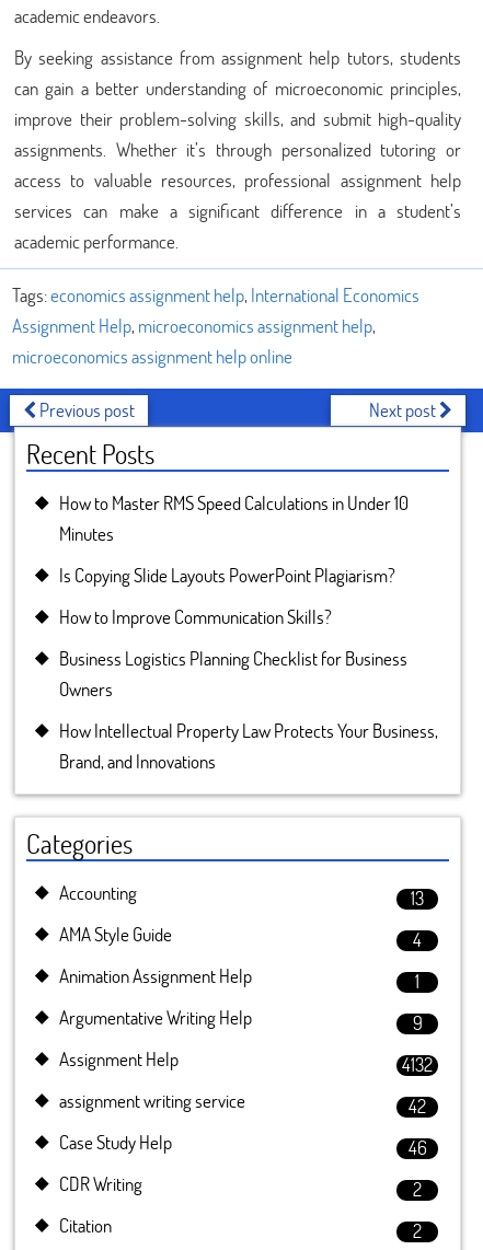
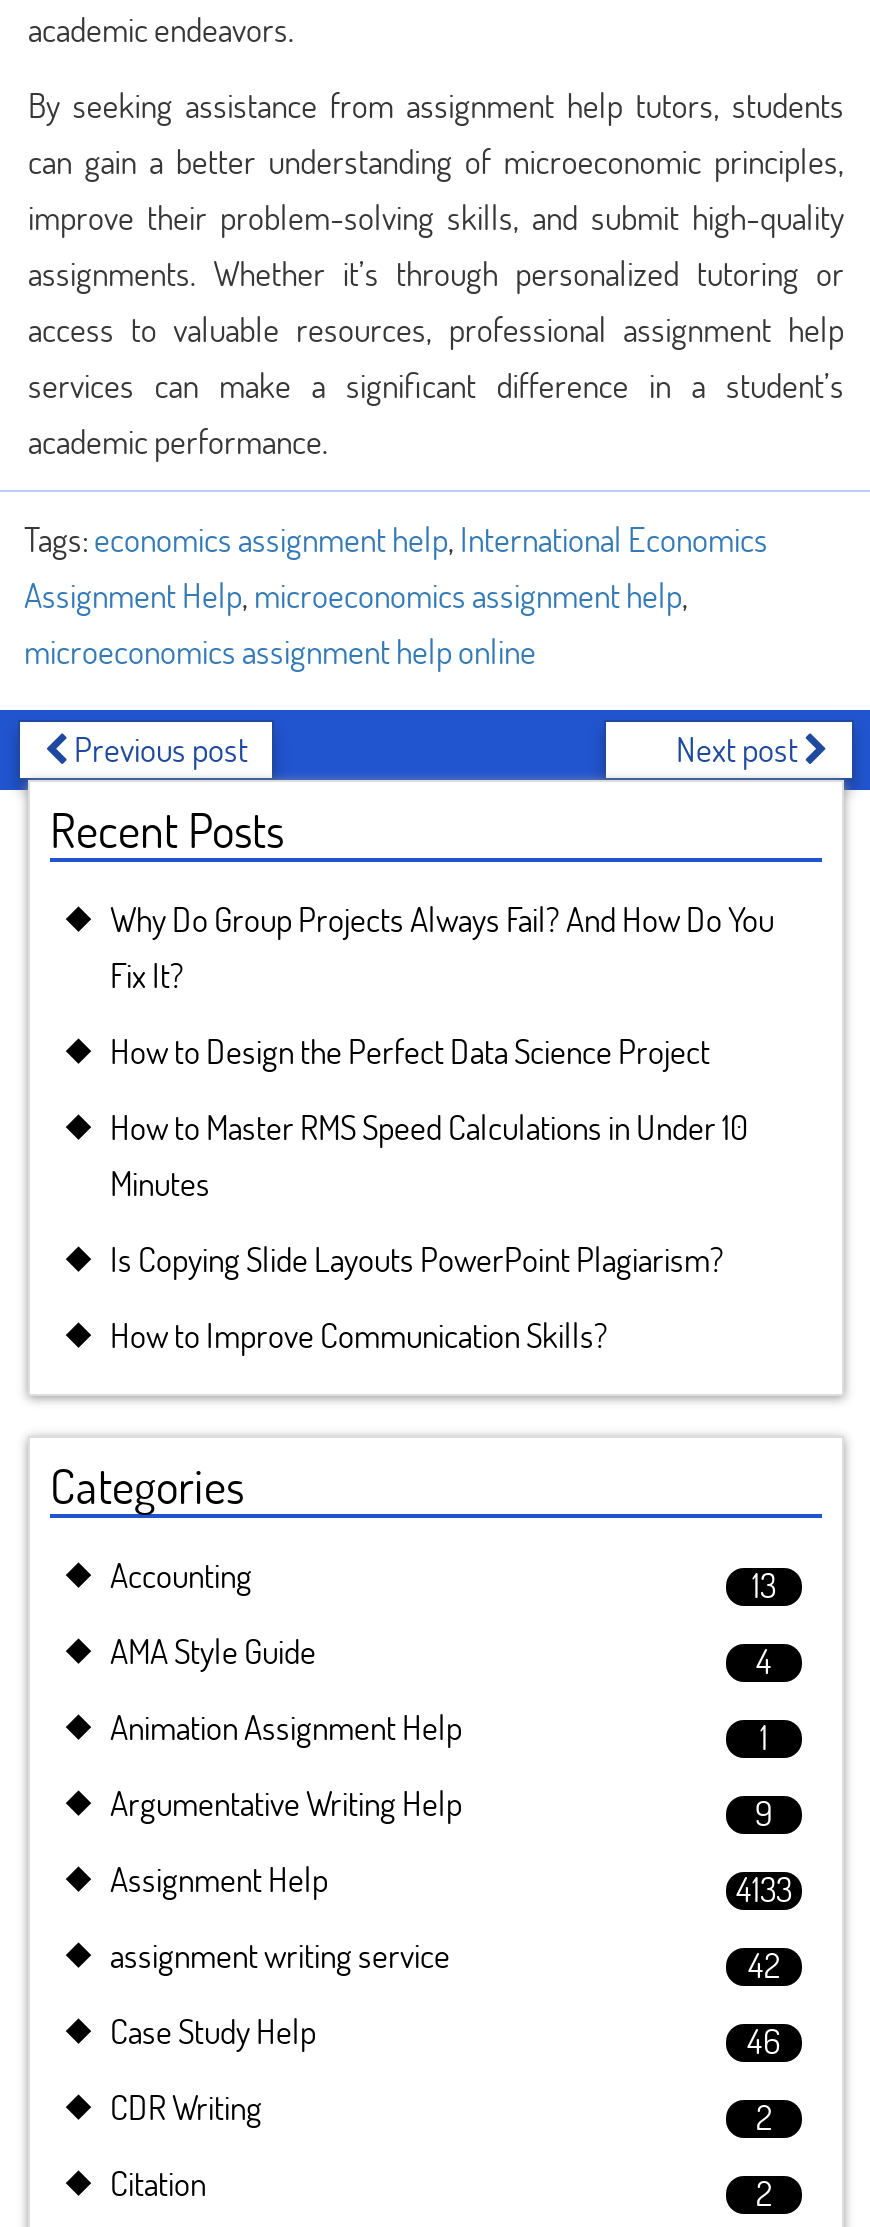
none -> [110,896,774,1074] Why Do Group Projects Always Fail? And How Do You | Fix It? | How to Design the Perfect Data Science Project
moved [59,490,409,629] -> [110,1104,748,1358]: How to Master RMS Speed Calculations in Under 10 | Minutes | Is Copying Slide Layouts PowerPoint Plagiarism? | How to Improve Communication Skills?
[59,646,438,774] Business Logistics Planning Checklist for Business | Owners | How Intellectual Property Law Protects Your Business, | Brand, and Innovations -> none
[402,1052,433,1077] 4132 -> [736,1866,792,1912] 4133

